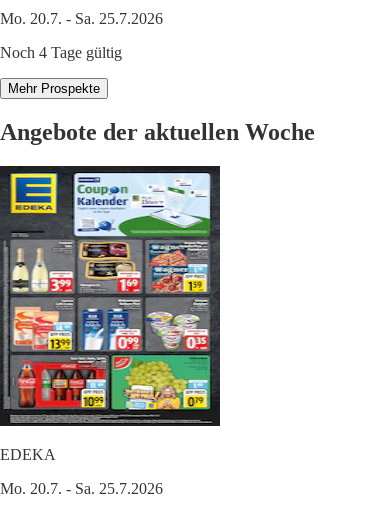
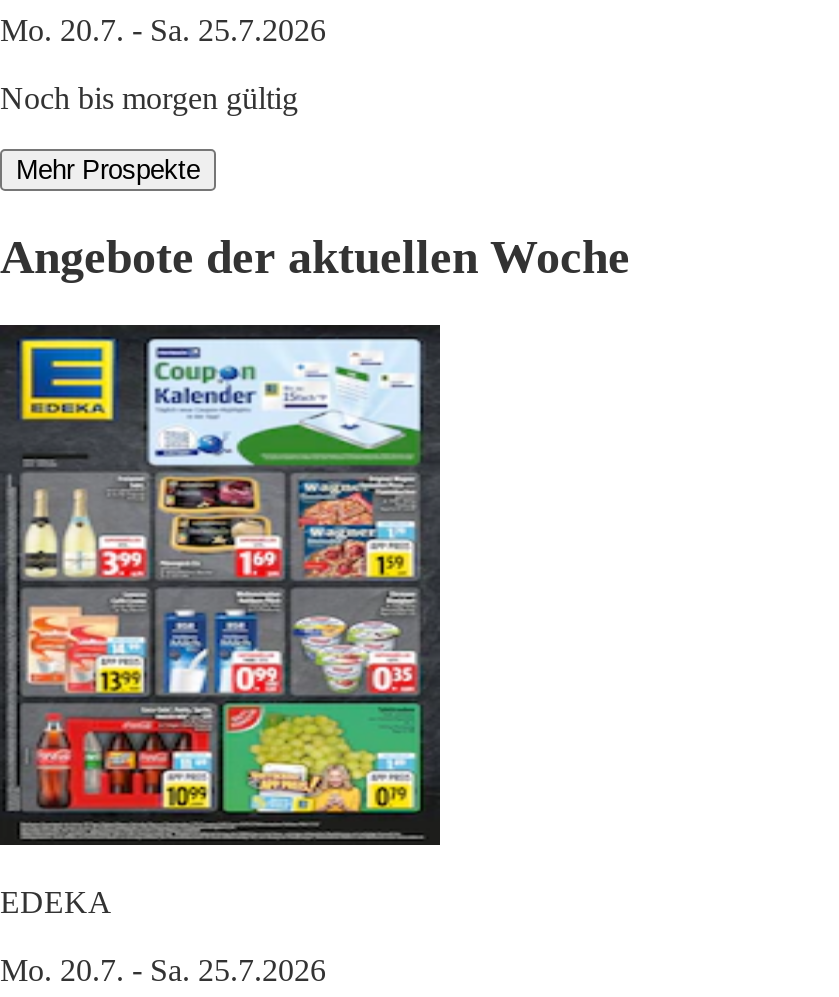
[0,44,122,61] Noch 4 Tage gültig -> [0,81,298,115] Noch bis morgen gültig

